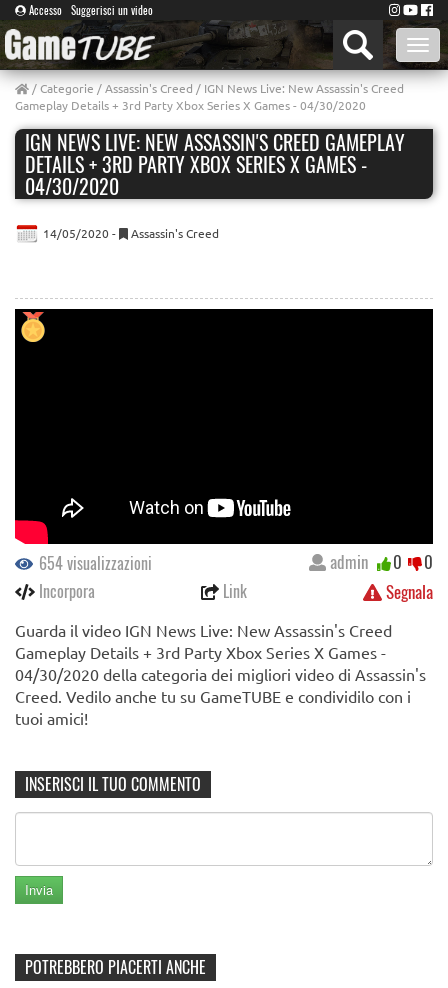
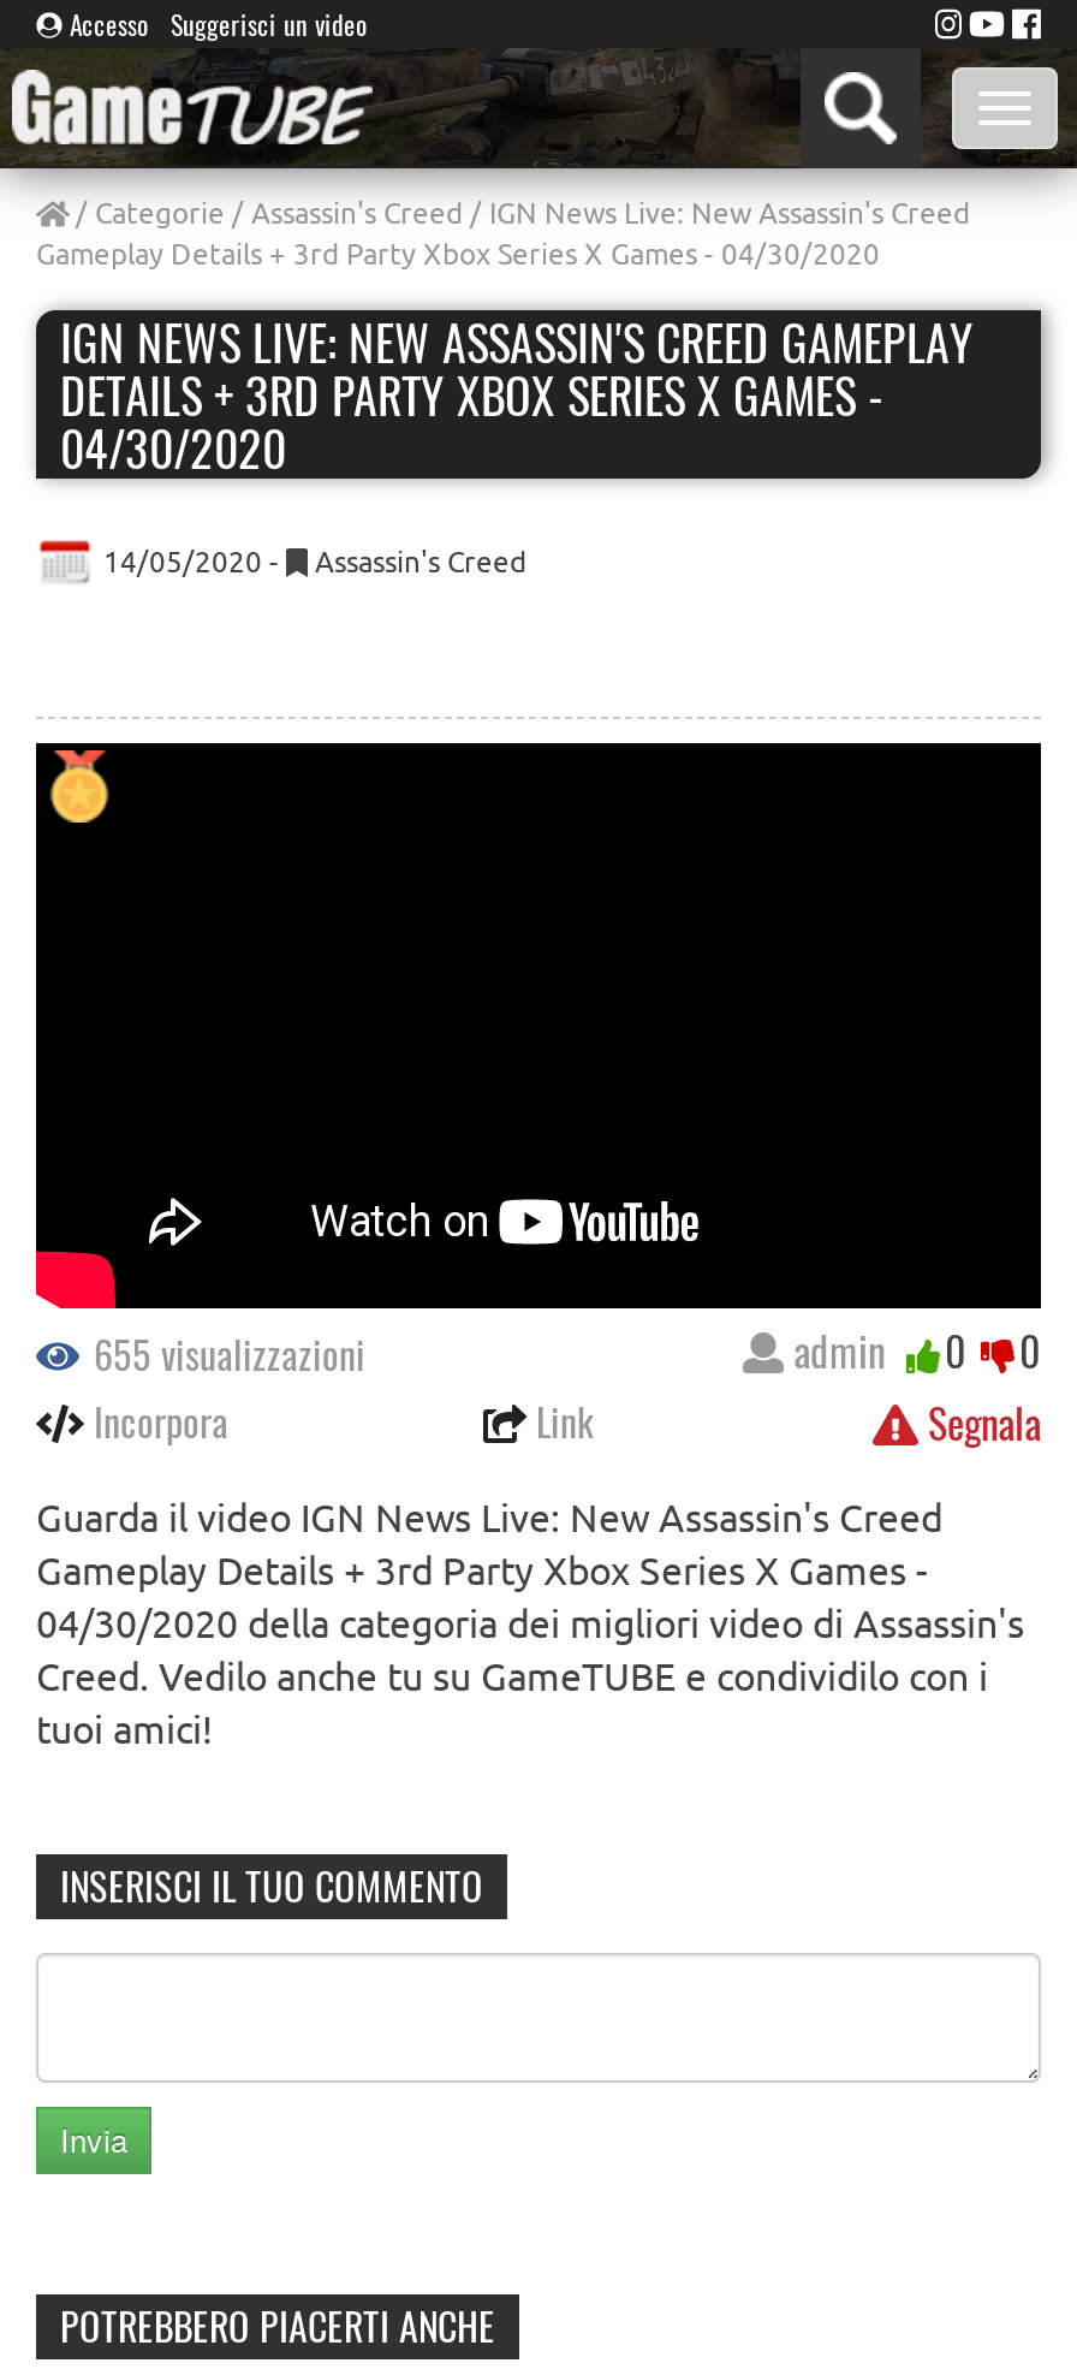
[35,551,152,575] 654 visualizzazioni -> [84,1325,365,1383] 655 visualizzazioni

